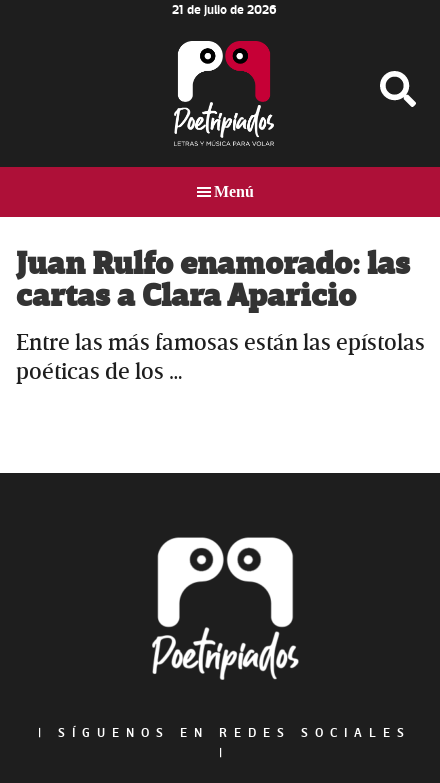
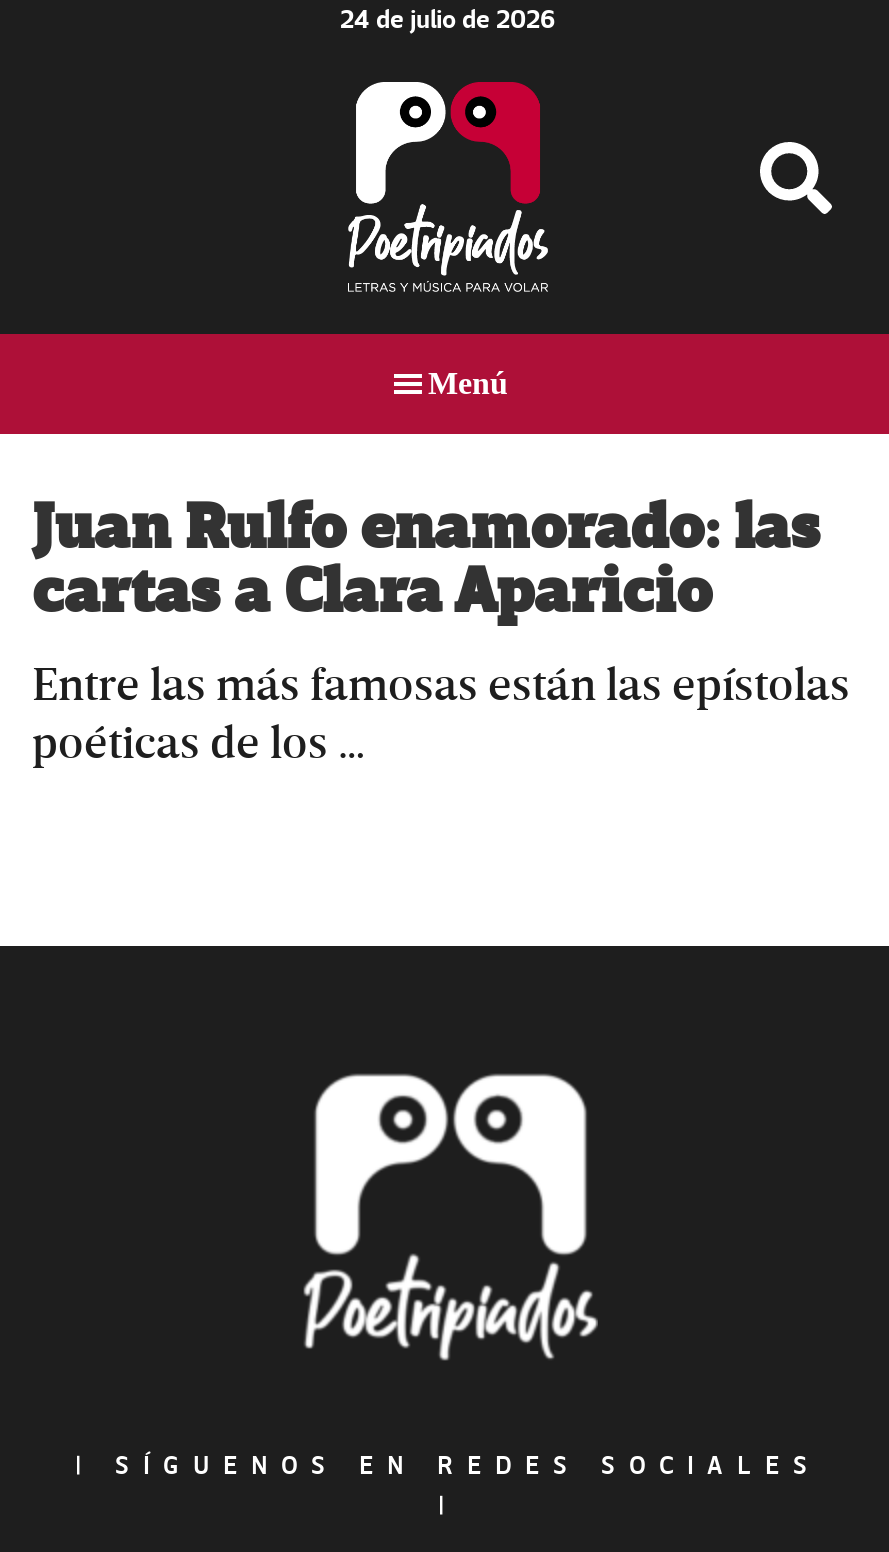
[171,2,276,18] 21 de julio de 2026 -> [340,4,556,36] 24 de julio de 2026

